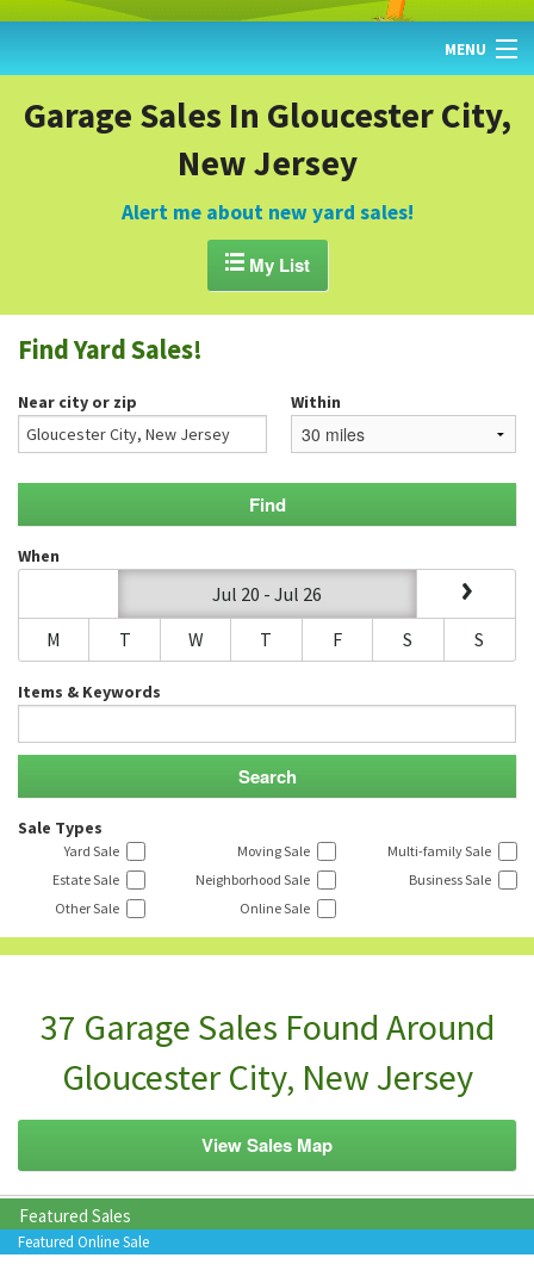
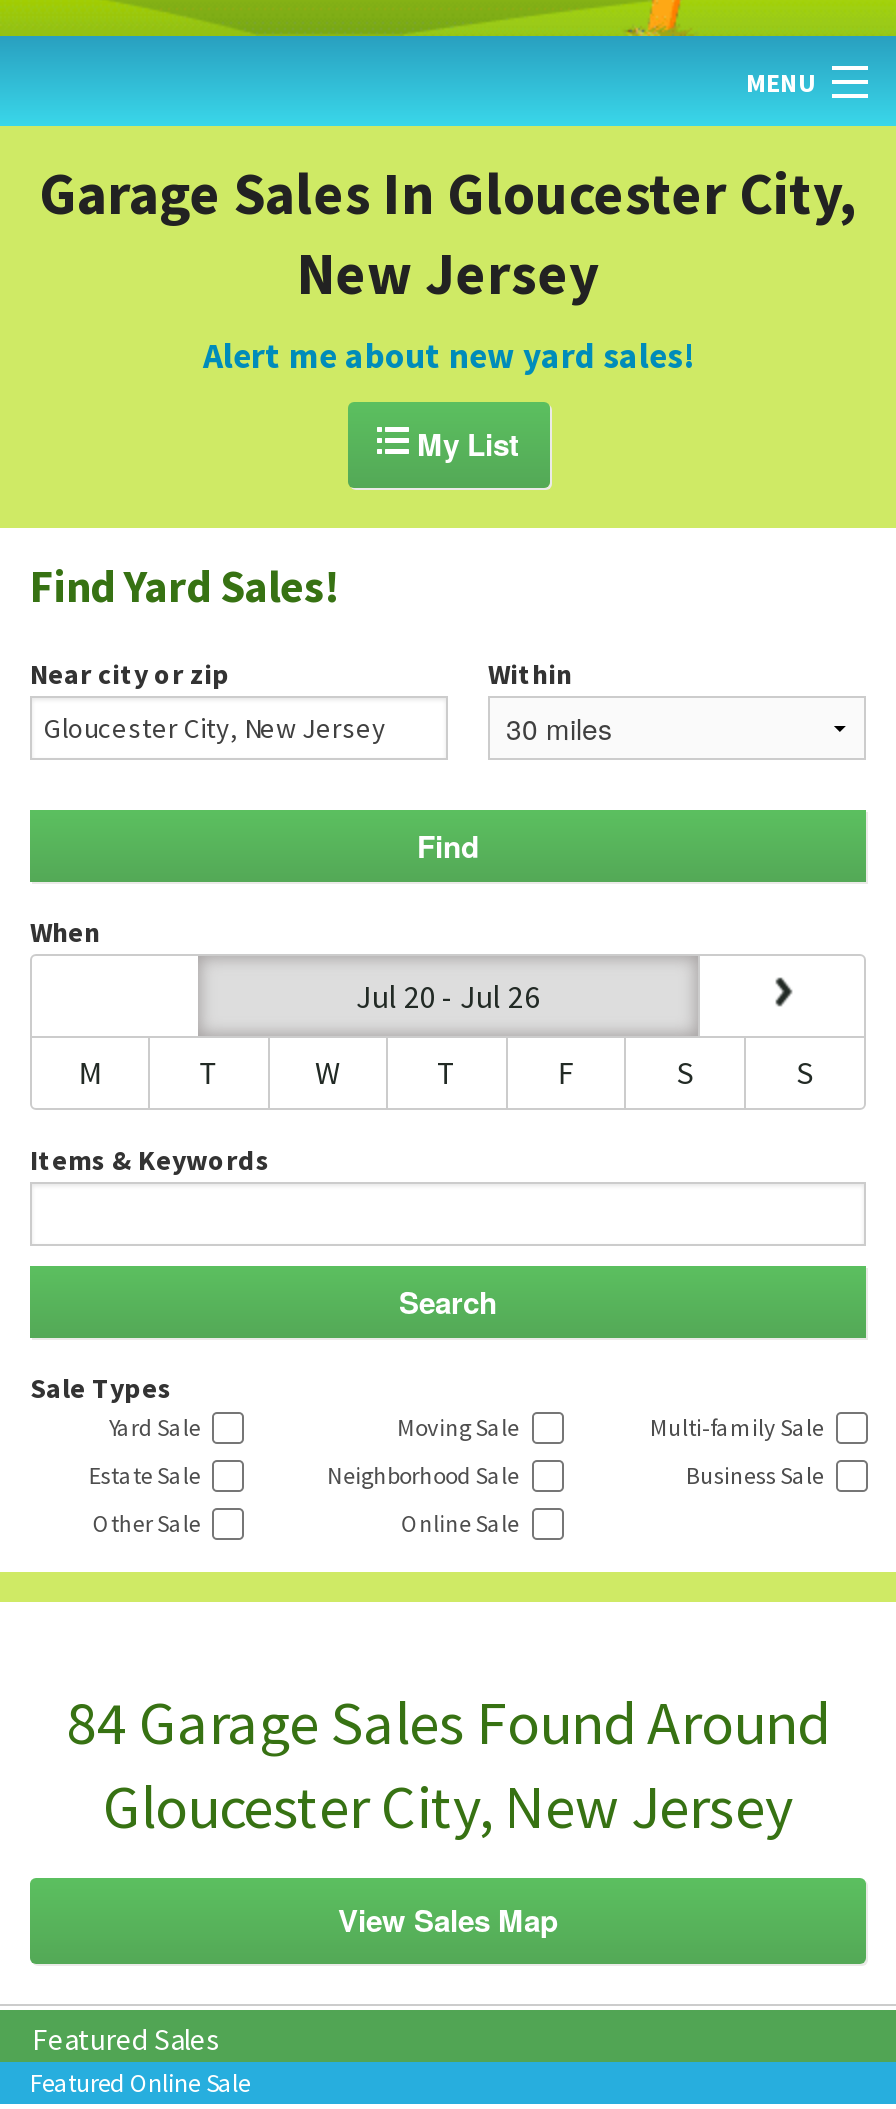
[40,1004,494,1049] 37 Garage Sales Found Around -> [67,1684,829,1760] 84 Garage Sales Found Around

